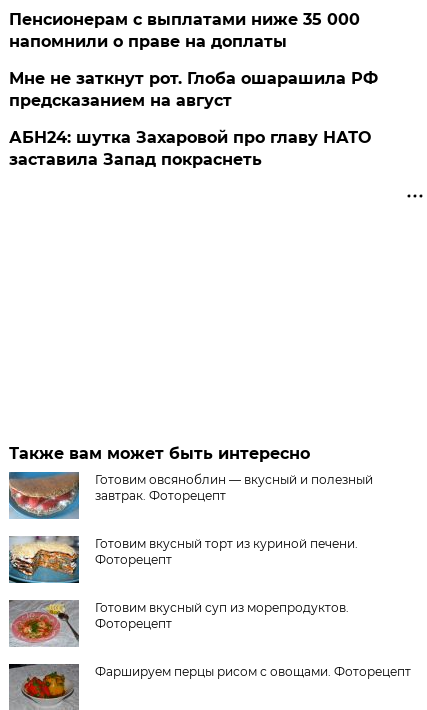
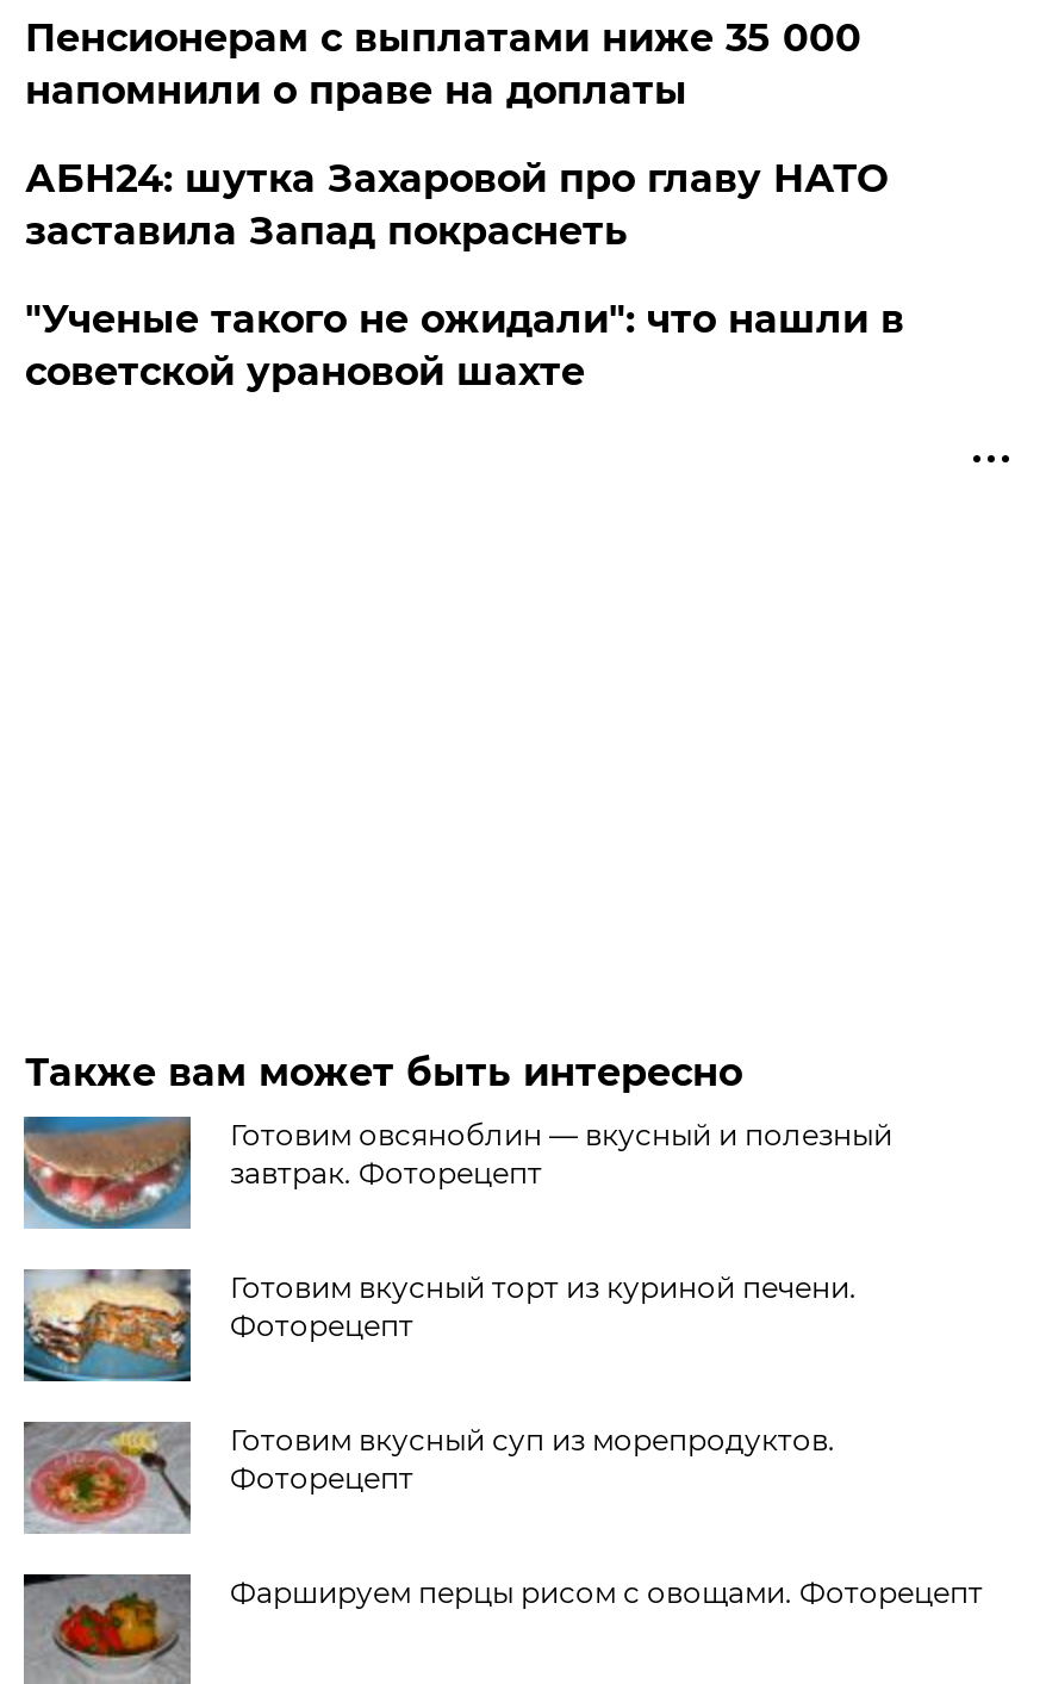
[9,69,378,110] Мне не заткнут рот. Глоба ошарашила РФ | предсказанием на август -> none
moved [9,128,371,169] -> [25,156,887,254]: АБН24: шутка Захаровой про главу НАТО | заставила Запад покраснеть
none -> [25,297,904,394] "Ученые такого не ожидали": что нашли в | советской урановой шахте

